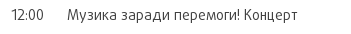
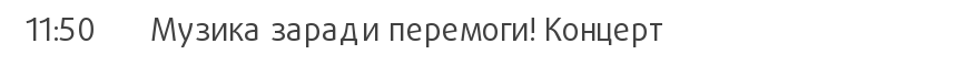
[11,6,298,25] 12:00 Музика заради перемоги! Концерт -> [26,10,664,52] 11:50 Музика заради перемоги! Концерт

